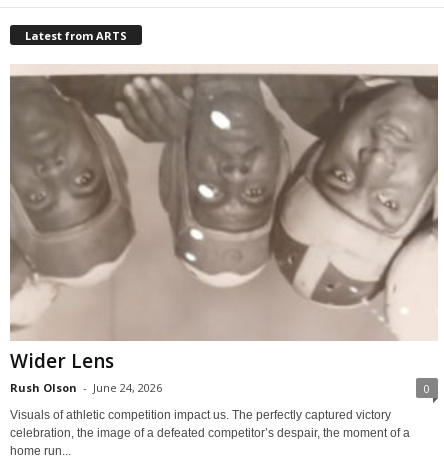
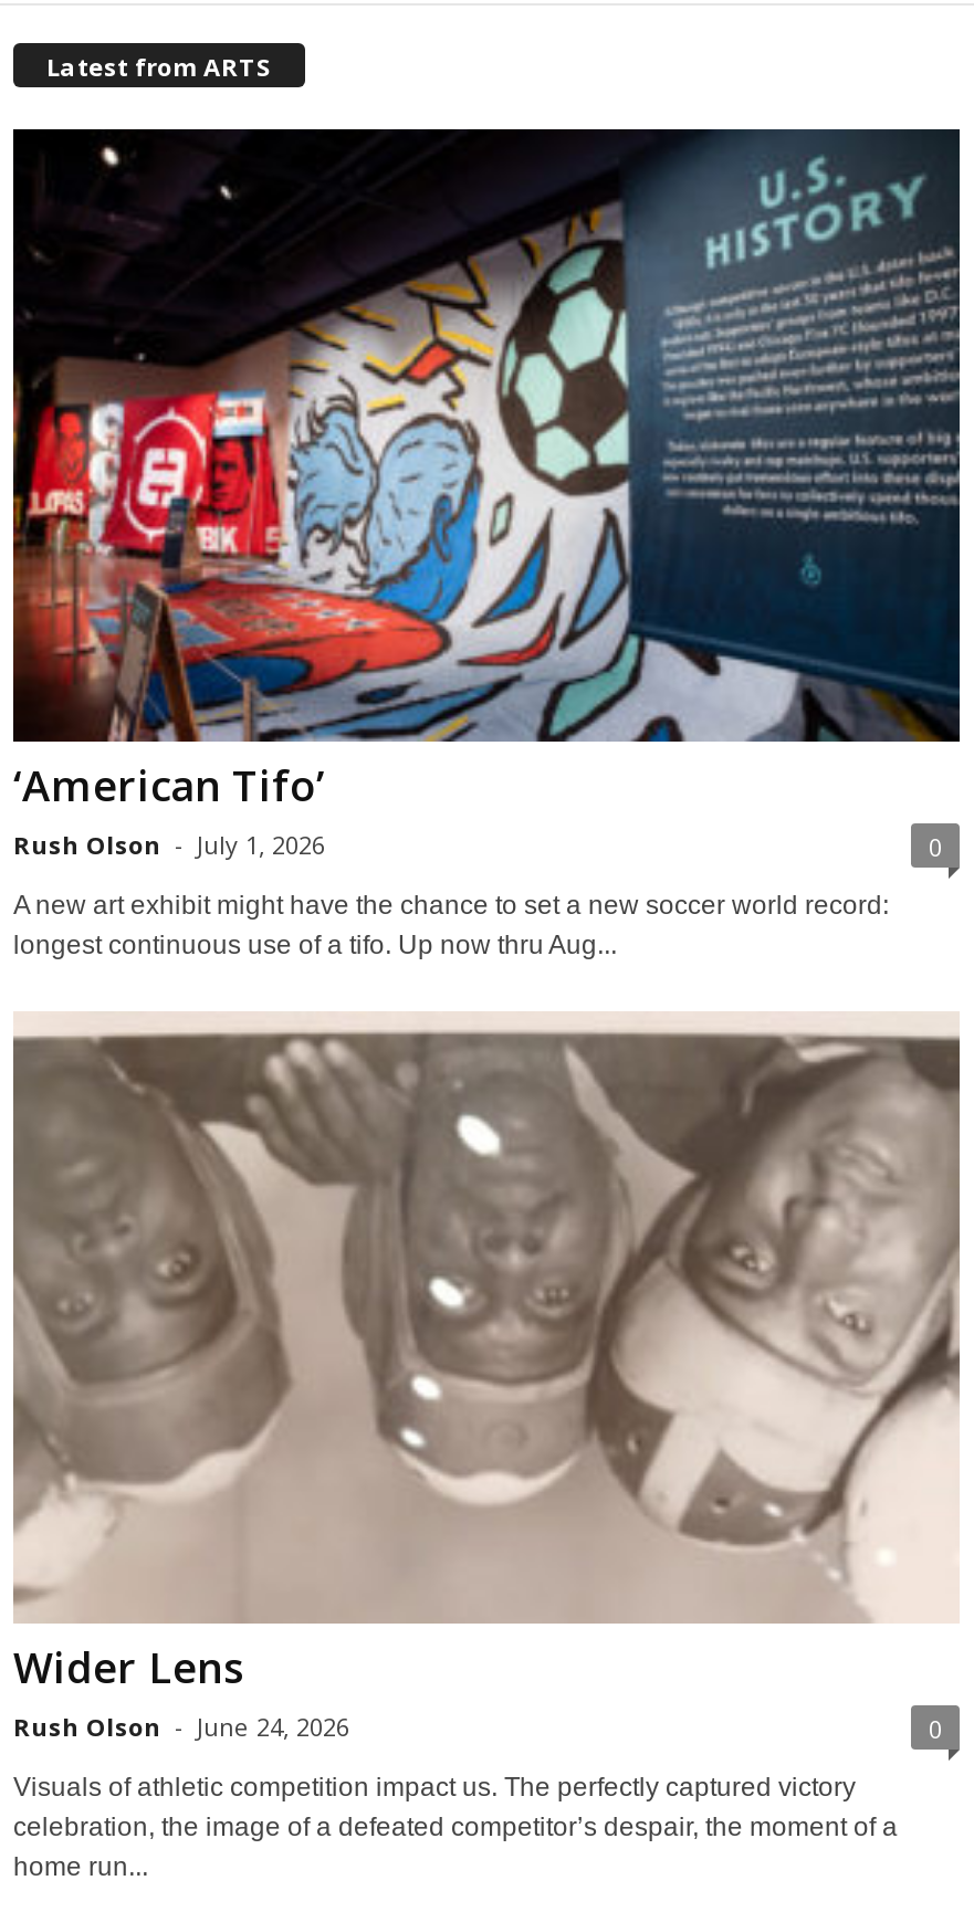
none -> [11,126,962,960] [image] | ‘American Tifo’ | Rush Olson - July 1, 2026 | 0 | A new art exhibit might have the chance to set a new soccer world record: | longest continuous use of a tifo. Up now thru Aug...

